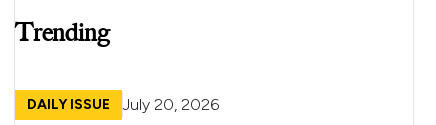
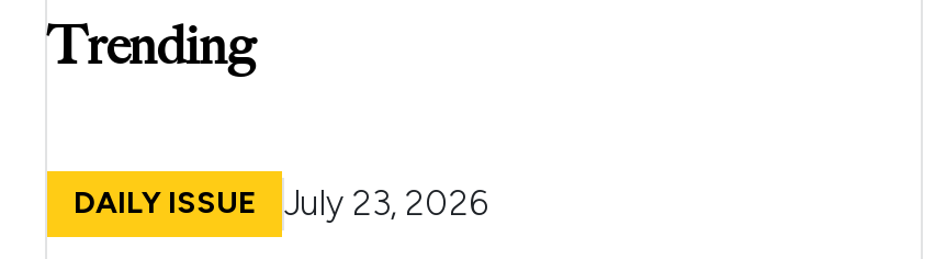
[27,95,219,114] DAILY ISSUE July 20, 2026 -> [74,182,488,224] DAILY ISSUE July 23, 2026

